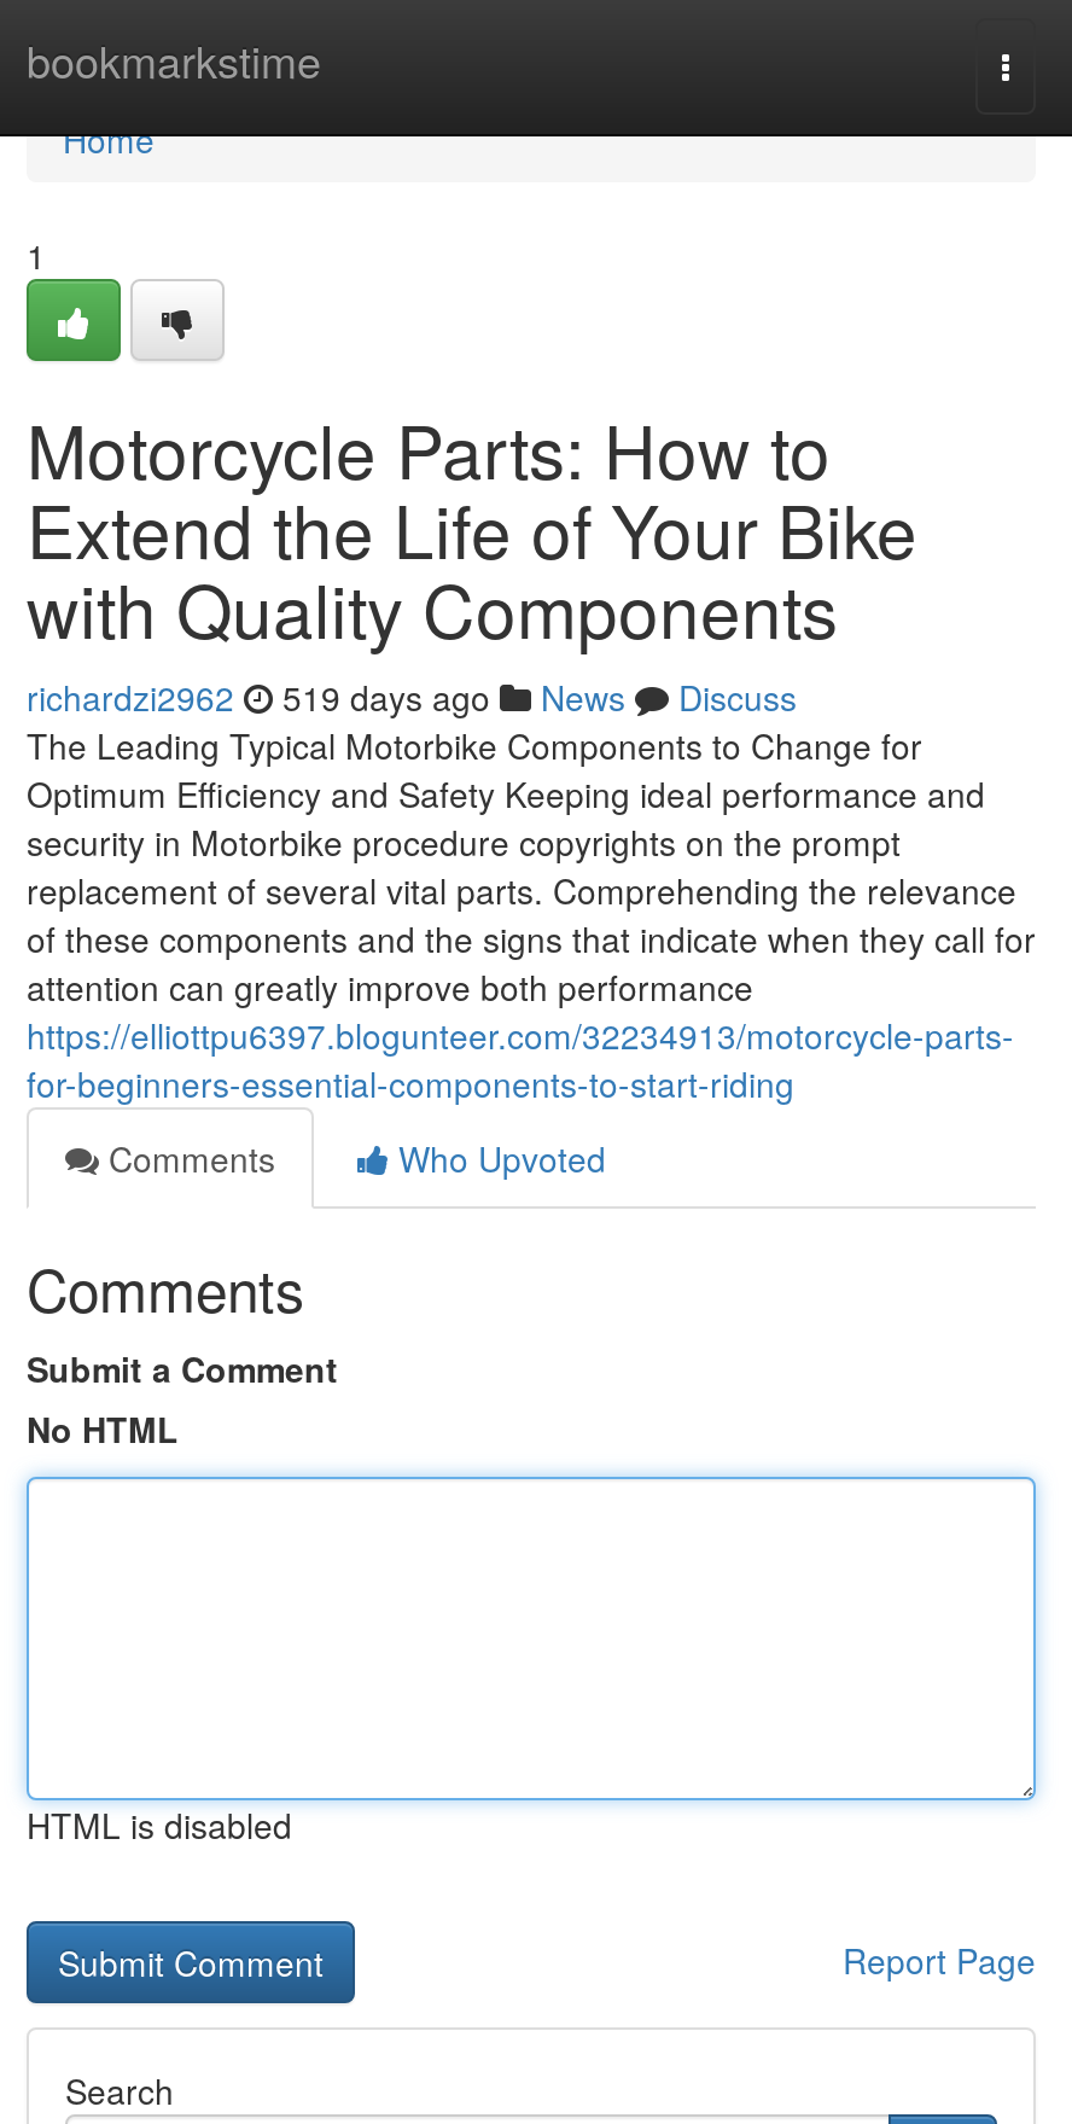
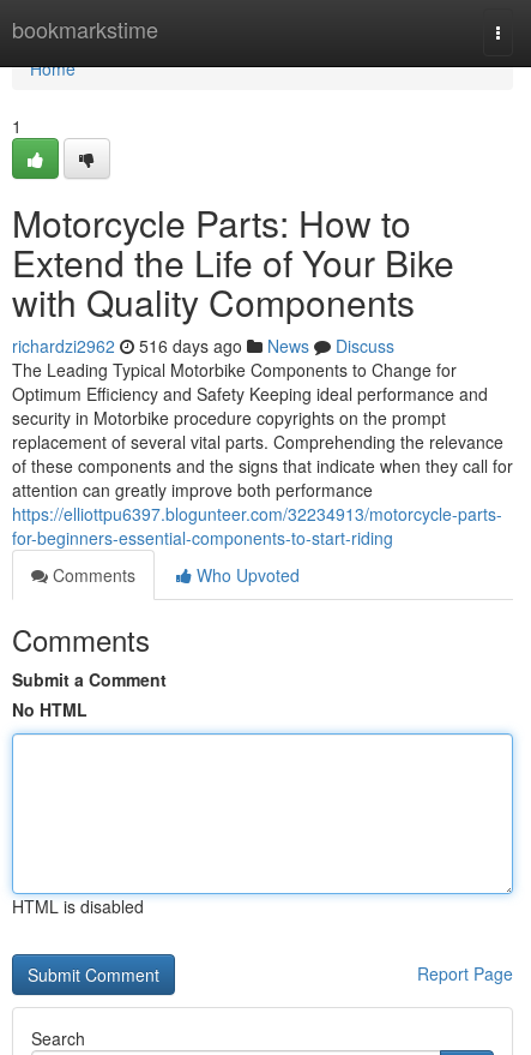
[27,673,797,721] richardzi2962 519 days ago News Discuss -> [12,334,394,358] richardzi2962 516 days ago News Discuss

